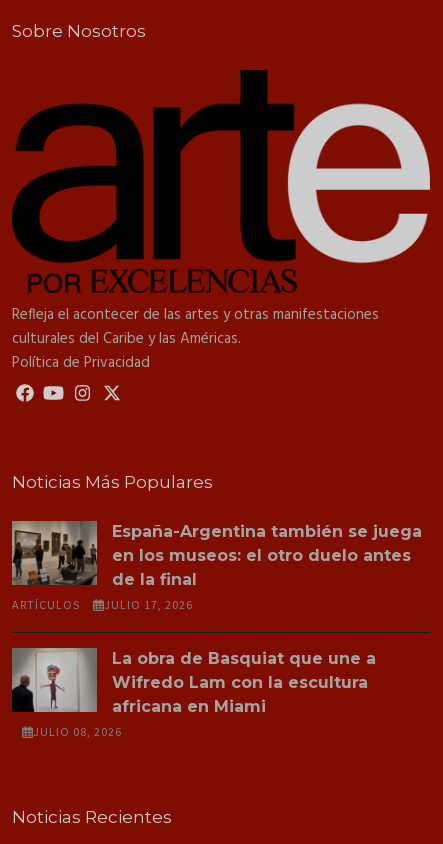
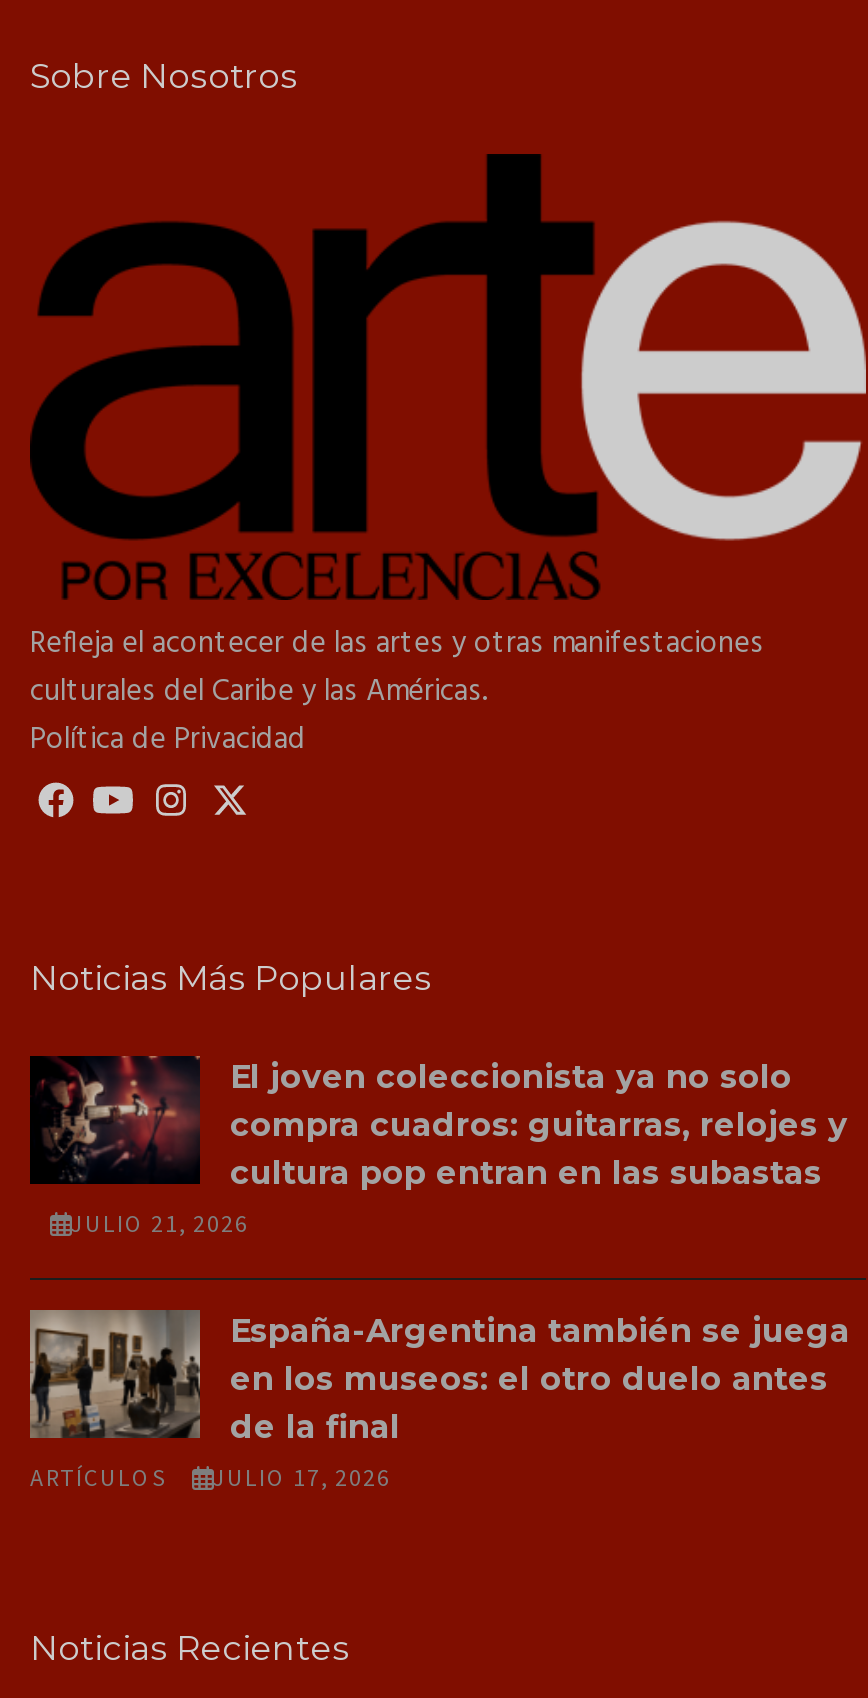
none -> [28,1054,848,1239] [image] | El joven coleccionista ya no solo | compra cuadros: guitarras, relojes y | cultura pop entran en las subastas | JULIO 21, 2026
moved [11,521,422,612] -> [28,1310,850,1493]: [image] | España-Argentina también se juega | en los museos: el otro duelo antes | de la final | ARTÍCULOS | JULIO 17, 2026
[11,648,376,739] [image] | La obra de Basquiat que une a | Wifredo Lam con la escultura | africana en Miami | JULIO 08, 2026 -> none

